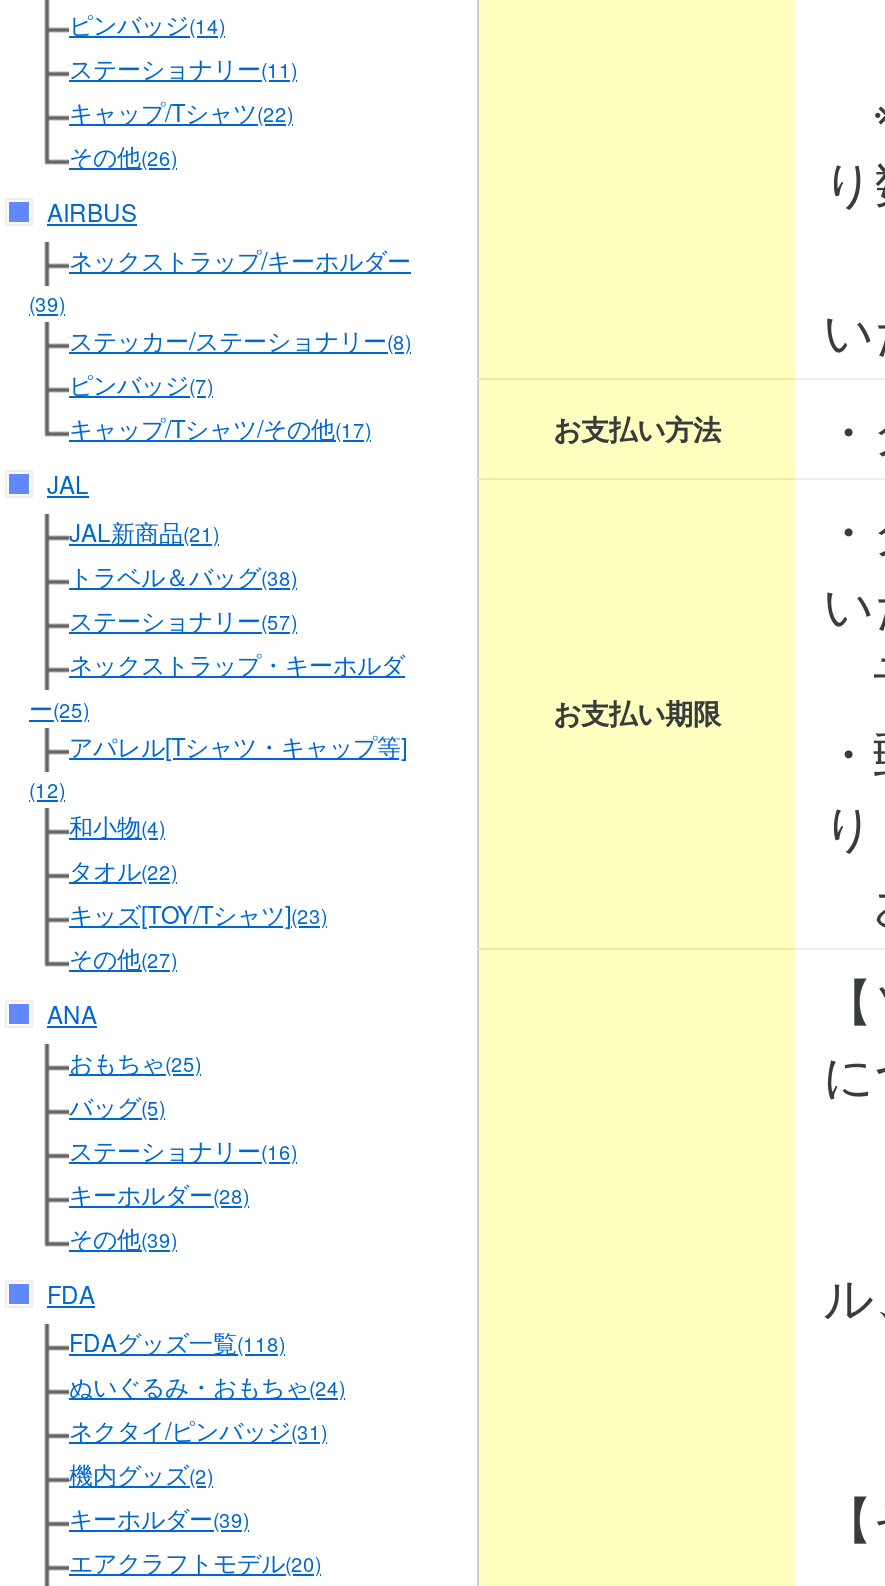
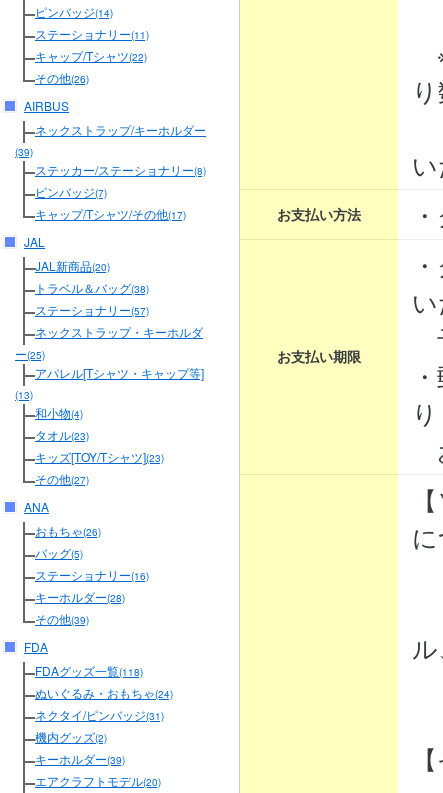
[69,515,219,549] JAL新商品(21) -> [35,257,110,274] JAL新商品(20)
[29,777,65,805] (12) -> [15,388,33,402] (13)
[69,853,177,887] タオル(22) -> [35,426,89,443] タオル(23)
[69,1045,201,1079] おもちゃ(25) -> [35,522,101,539] おもちゃ(26)

